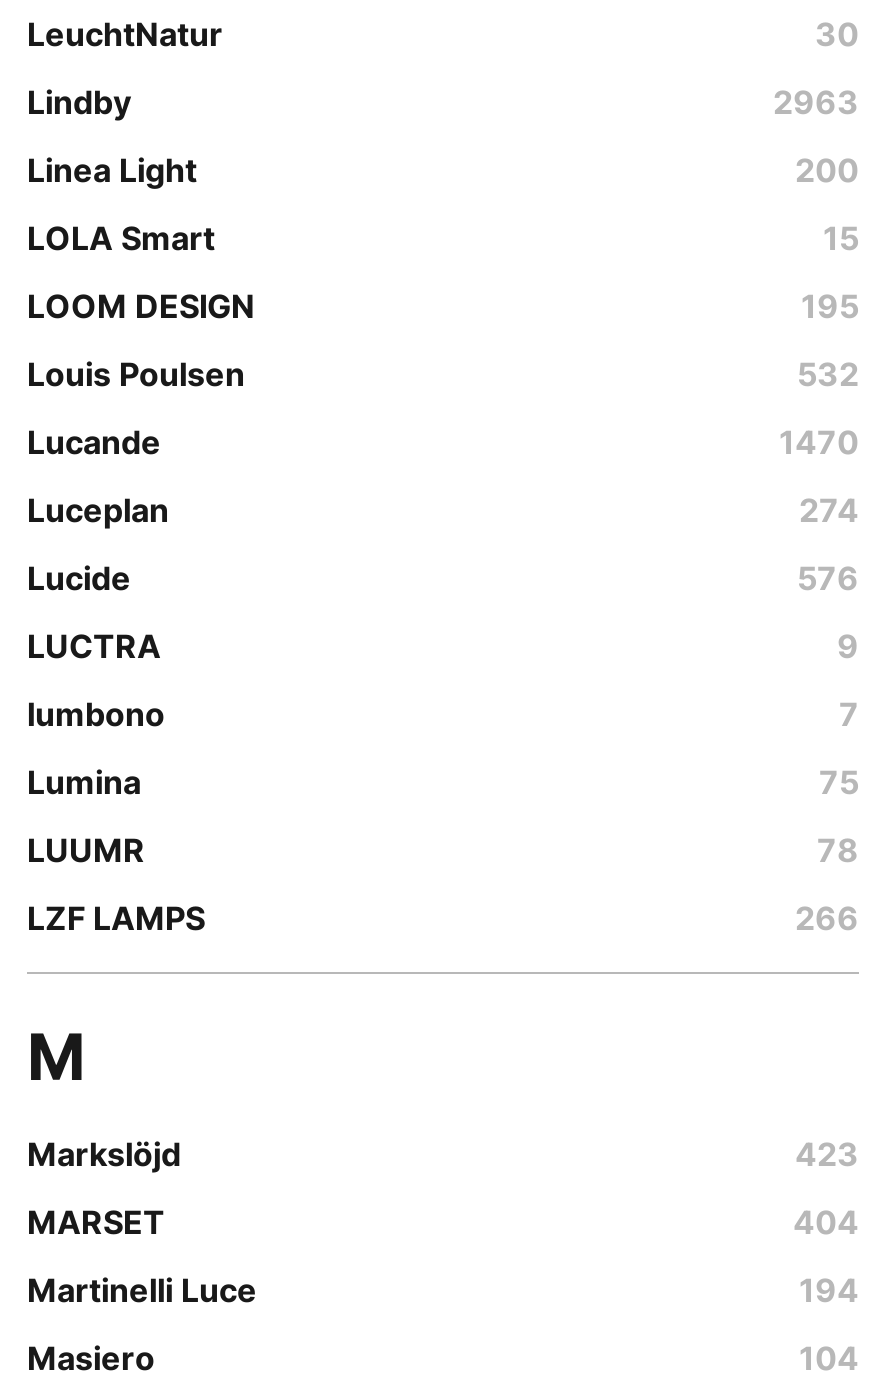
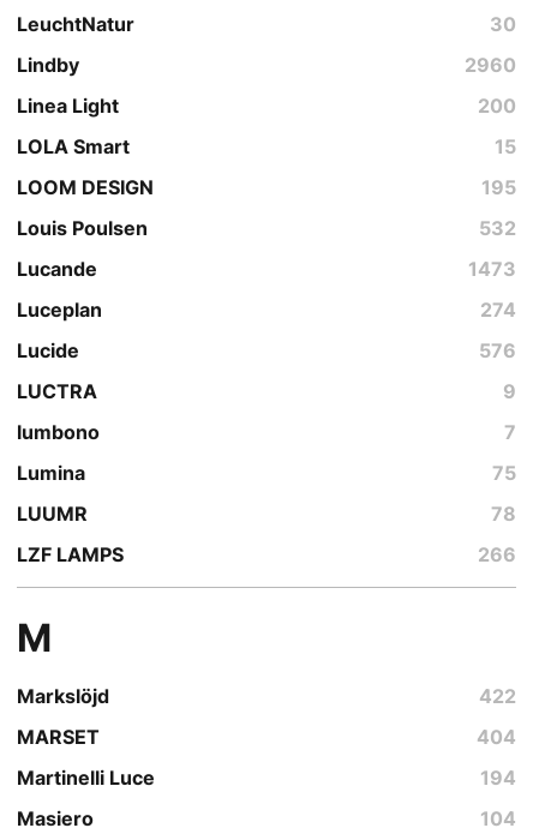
[773,81,859,121] 2963 -> [465,52,516,76] 2960
[779,421,859,461] 1470 -> [468,256,516,280] 1473
[795,1133,859,1173] 423 -> [479,684,516,708] 422

